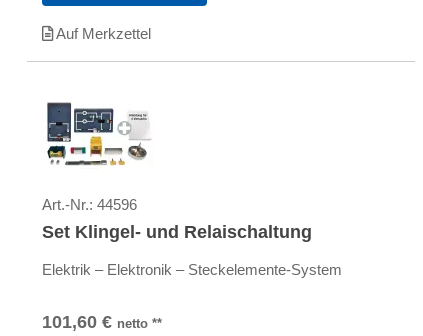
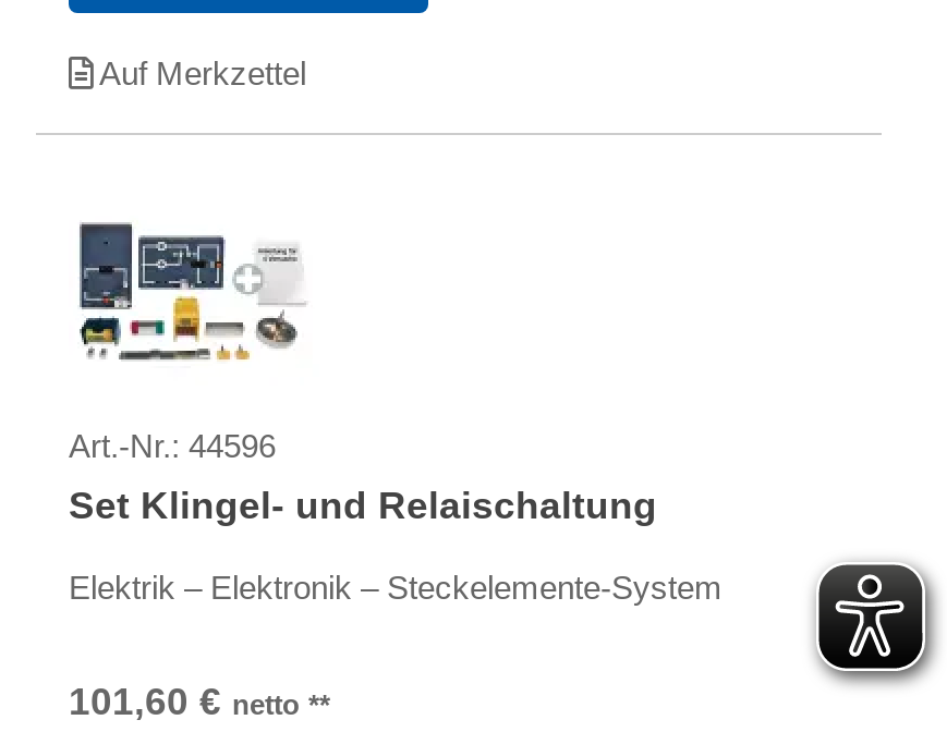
none -> [812,562,938,686] [image]

